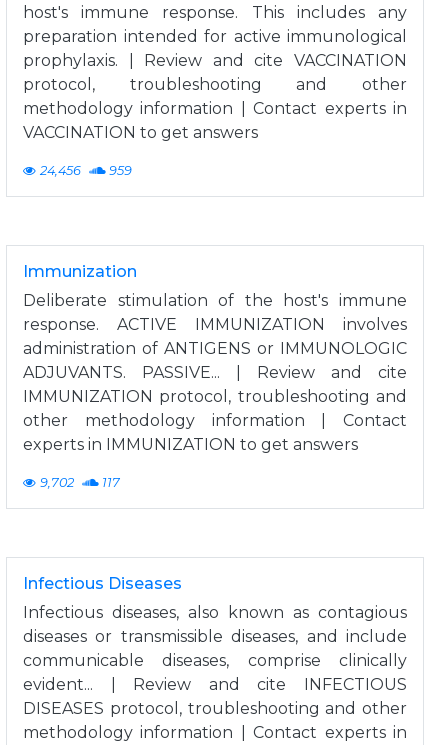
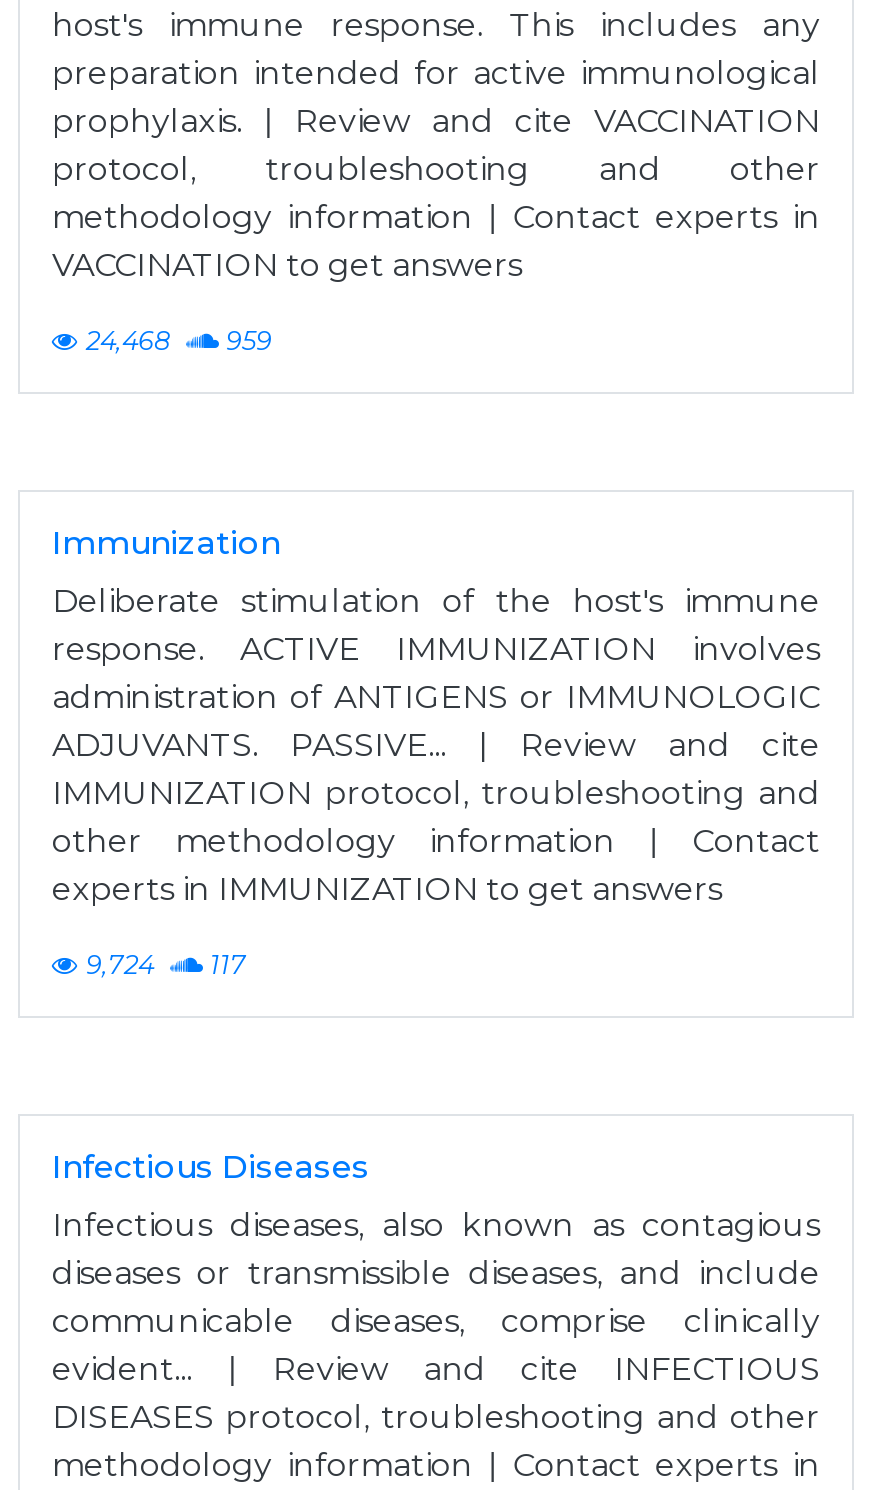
[40,163,132,178] 24,456 959 -> [86,325,272,355] 24,468 959
[40,475,120,490] 9,702 117 -> [86,949,246,979] 9,724 117

